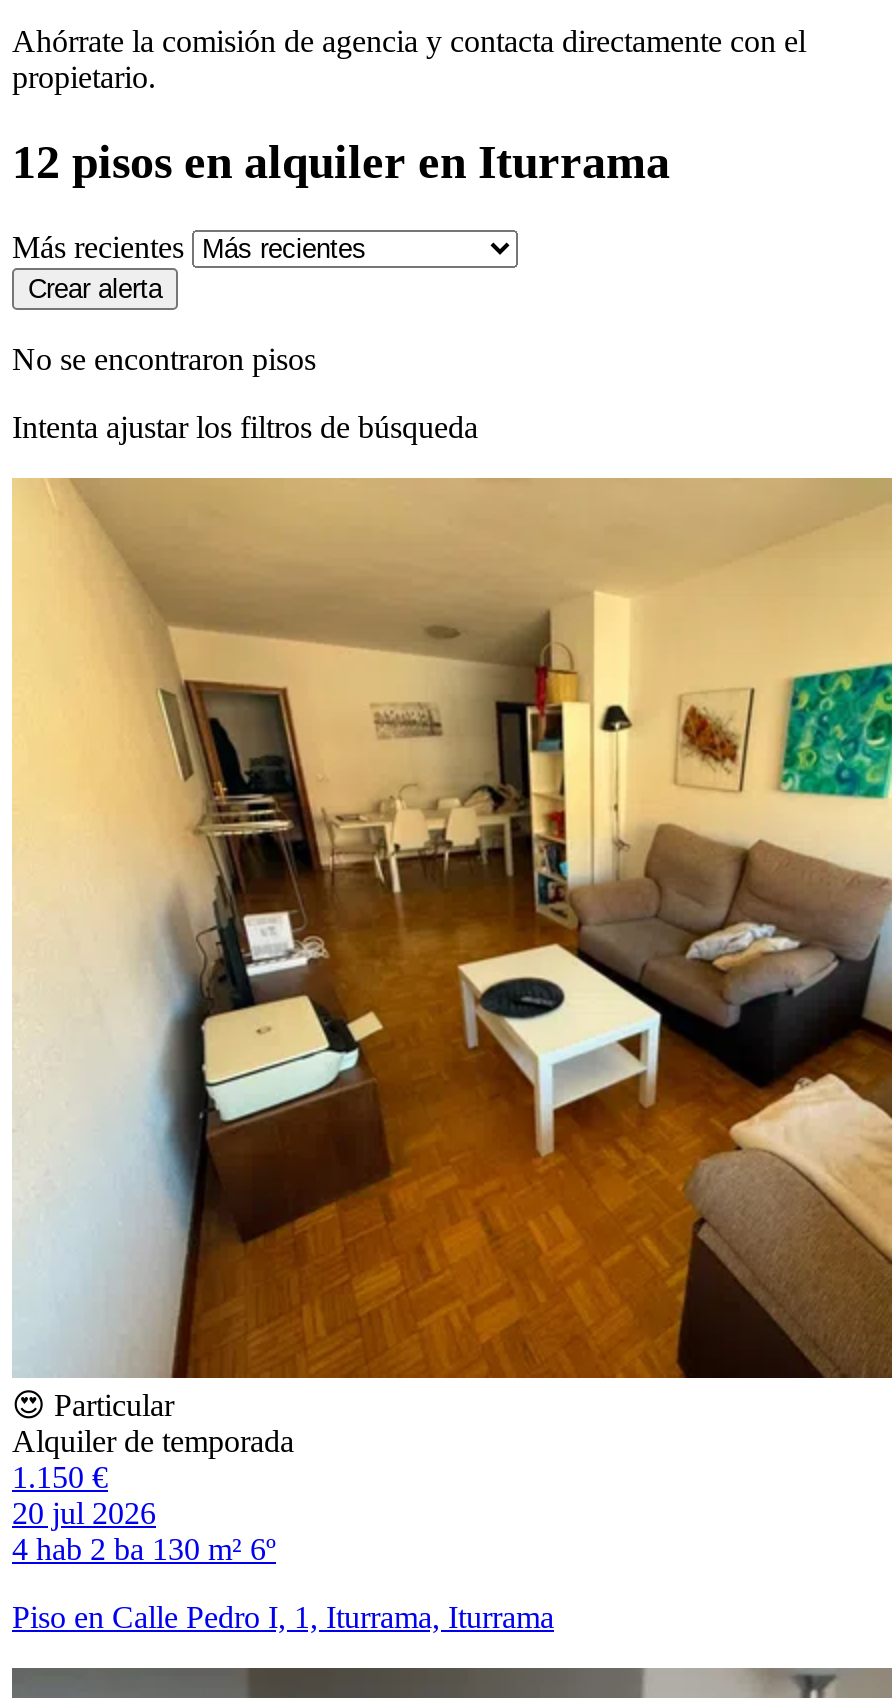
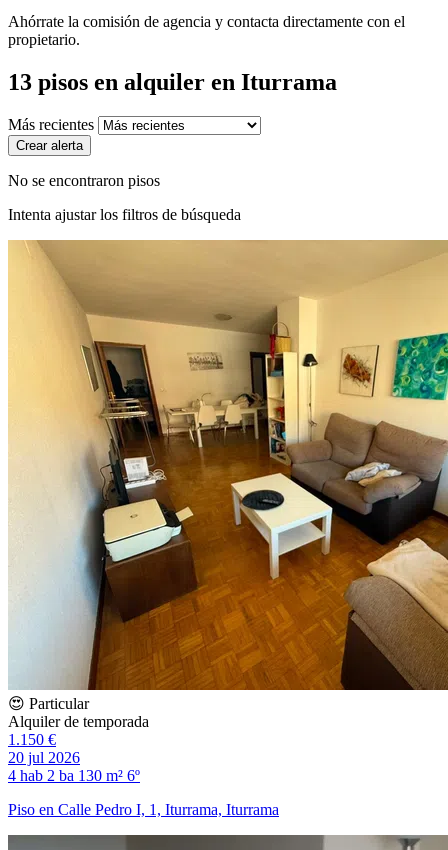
[12,136,670,188] 12 pisos en alquiler en Iturrama -> [8,69,337,95] 13 pisos en alquiler en Iturrama

